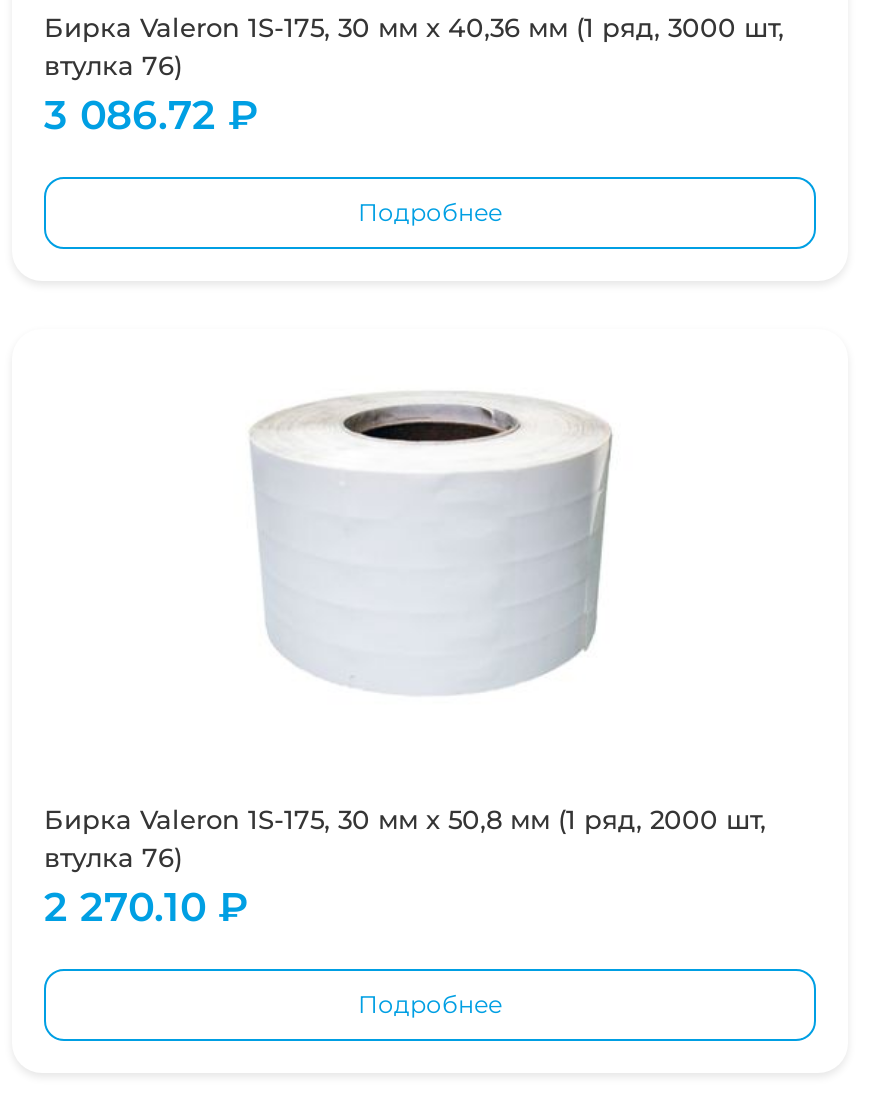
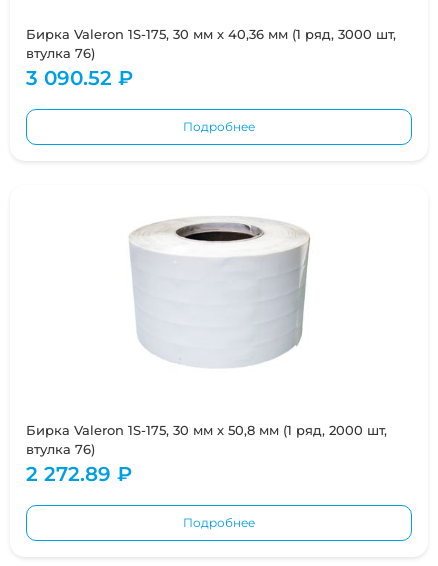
[44,91,258,139] 3 086.72 ₽ -> [26,66,133,90] 3 090.52 ₽
[44,883,248,931] 2 270.10 ₽ -> [26,462,132,486] 2 272.89 ₽

